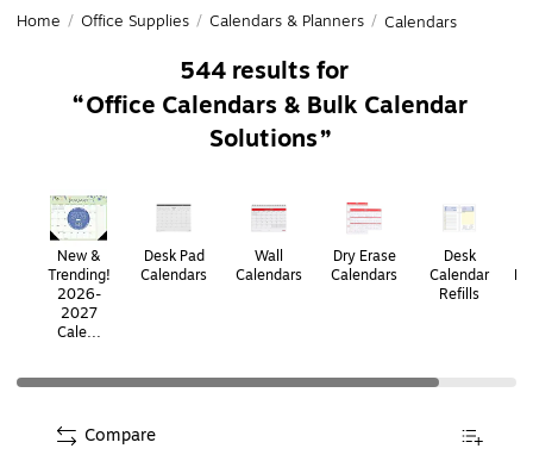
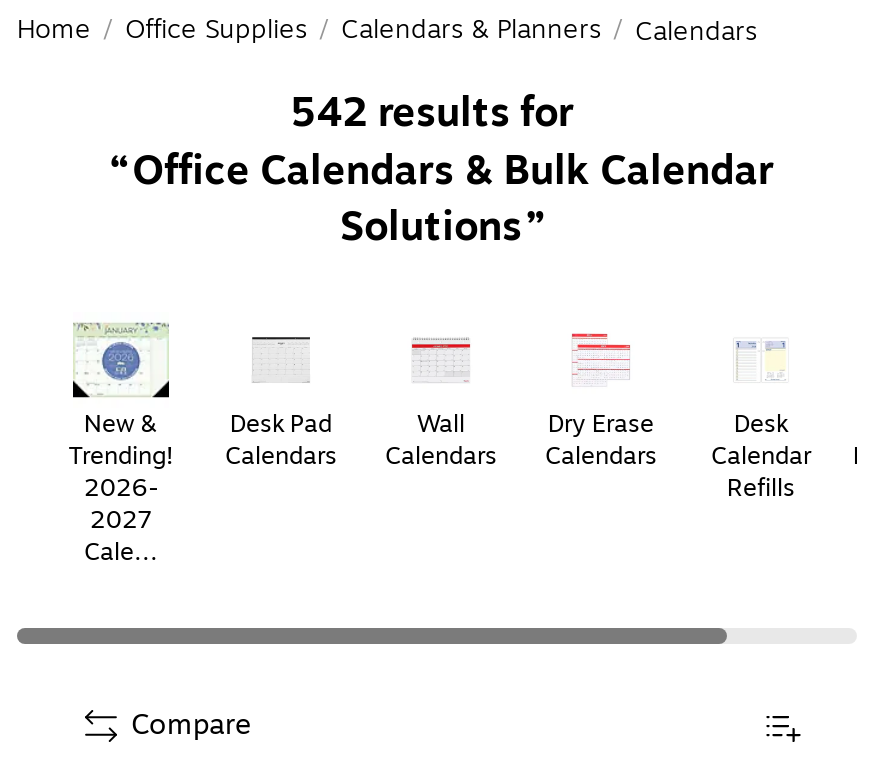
[179,52,360,89] 544 results for -> [290,82,594,144] 542 results for

